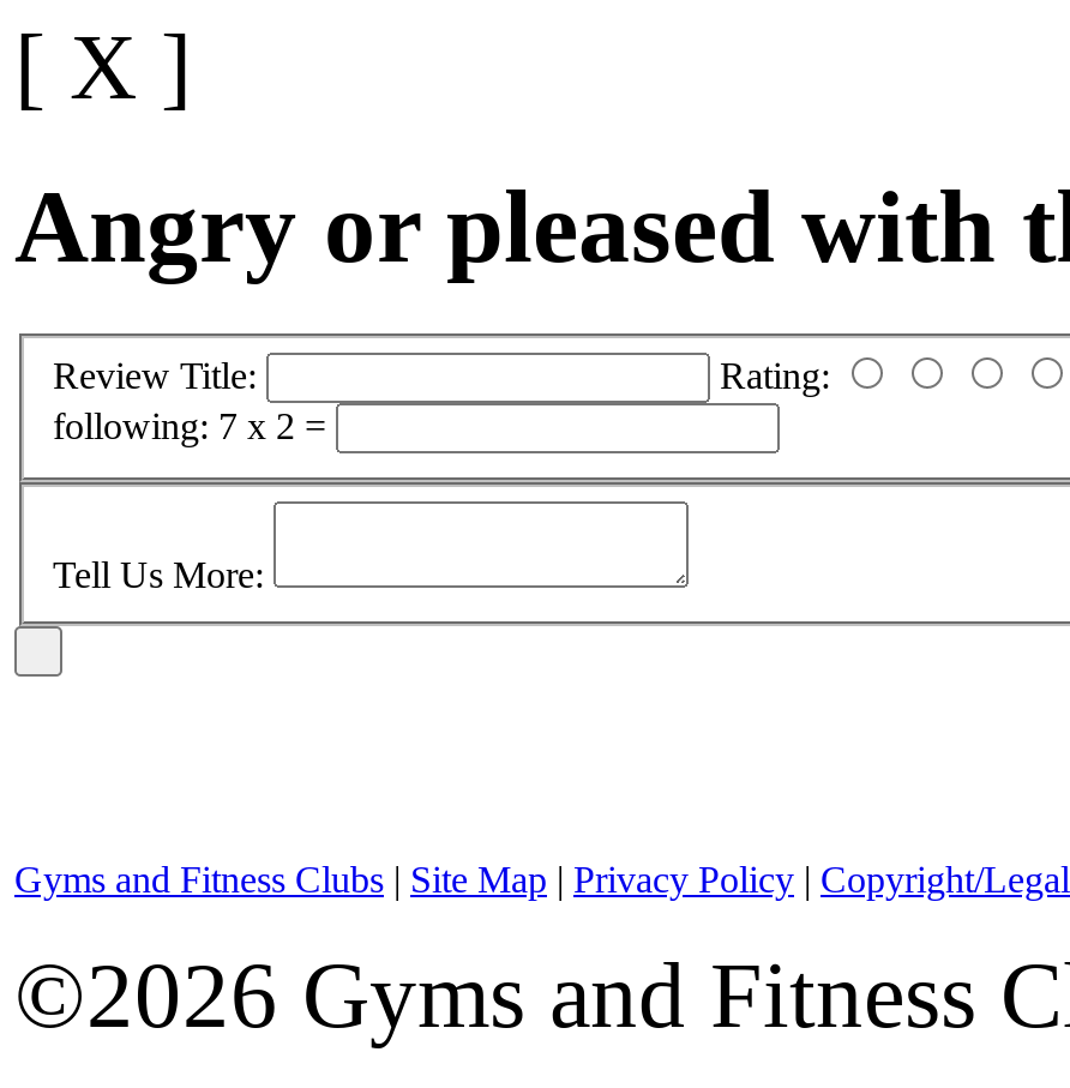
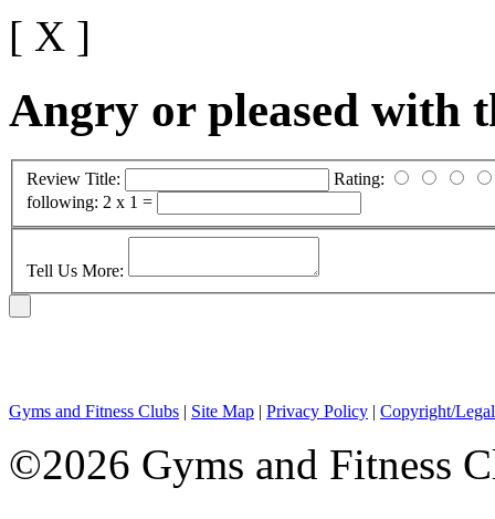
[53,406,336,447] following: 7 x 2 = -> [27,193,157,212] following: 2 x 1 =

